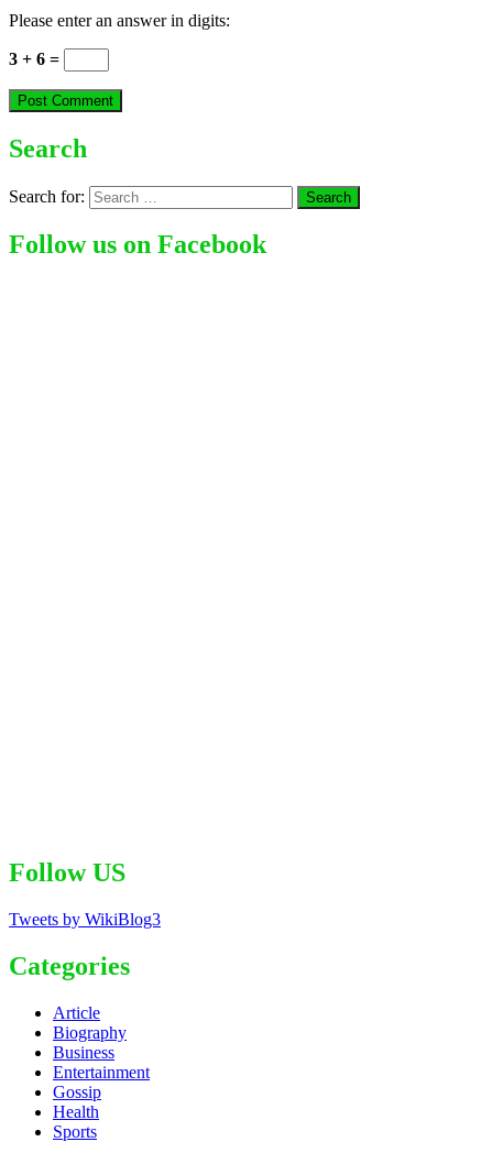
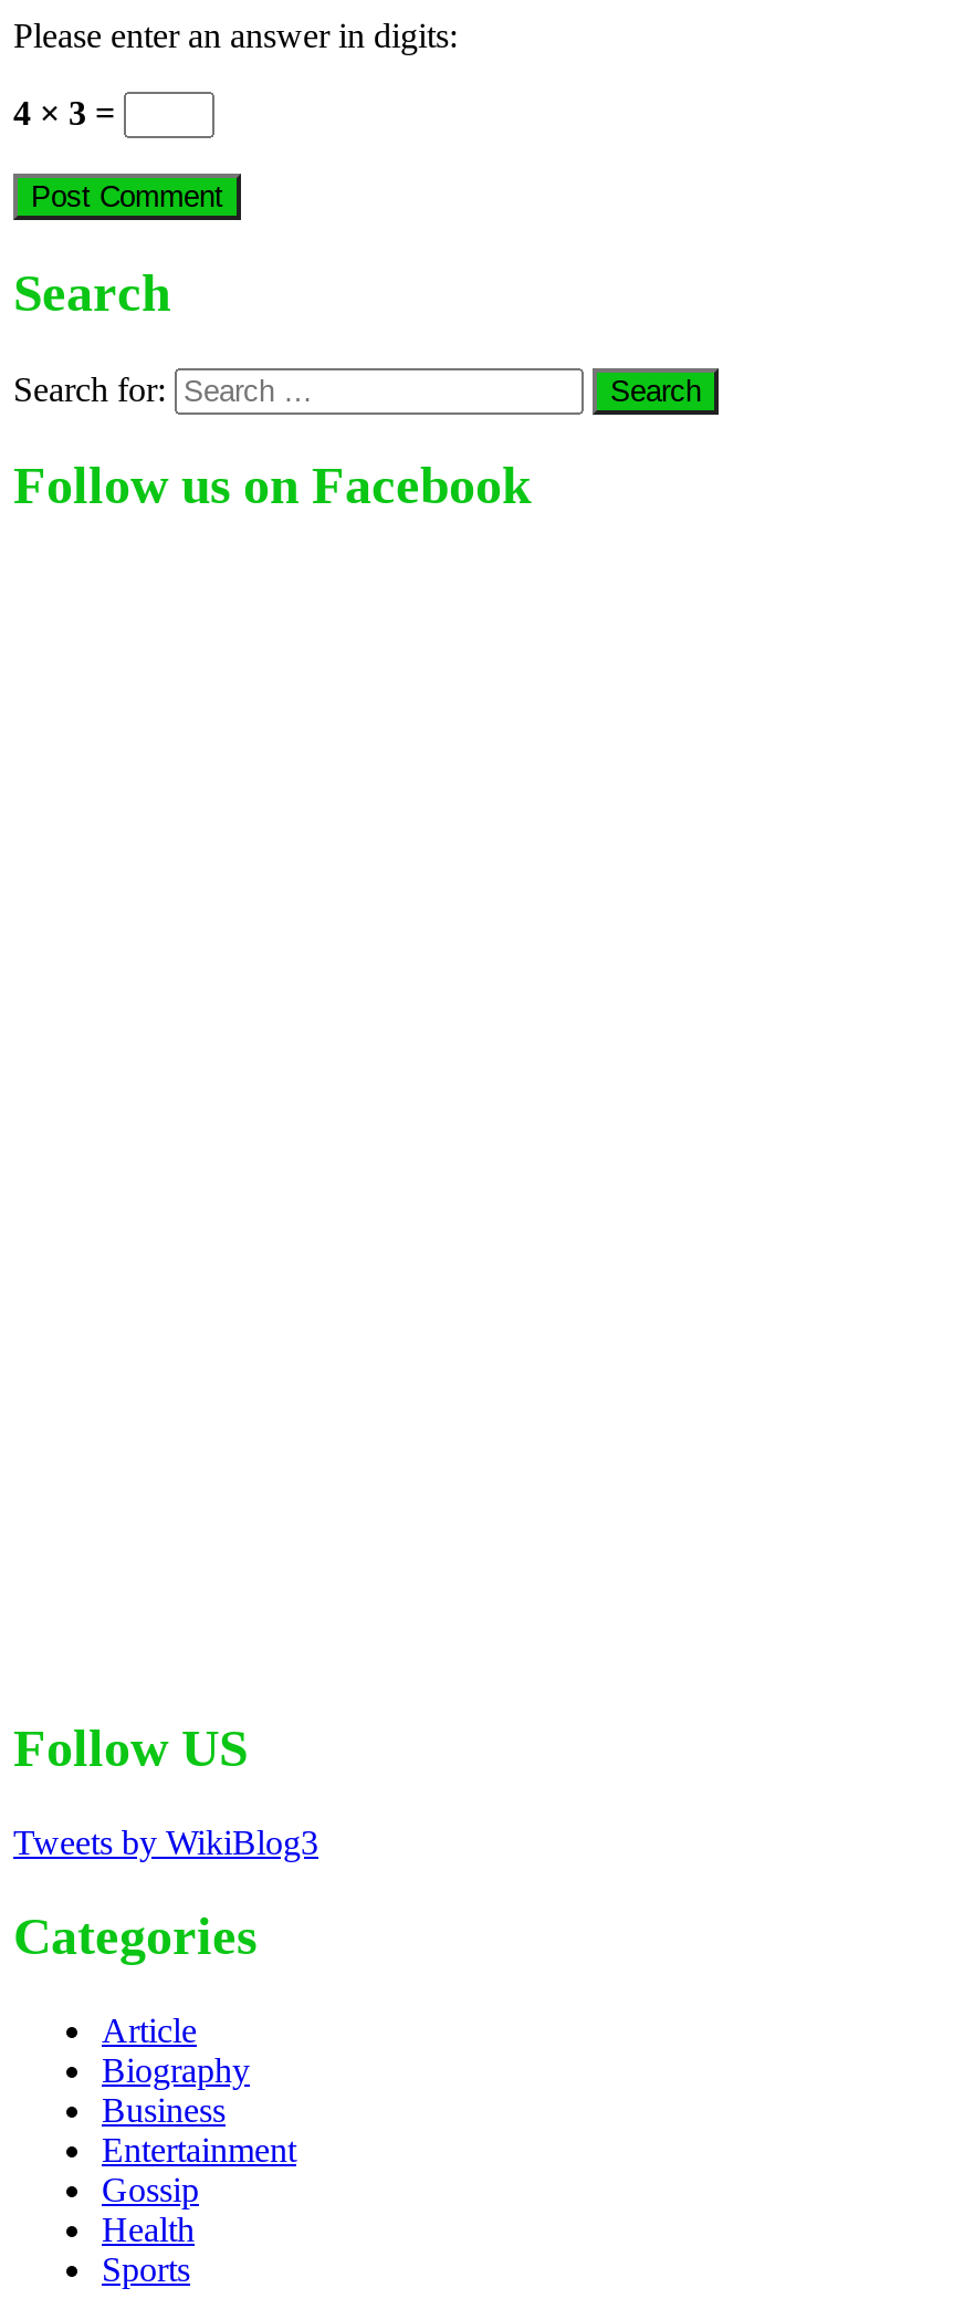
[9,49,64,68] 3 + 6 = -> [13,93,124,131] 4 × 3 =

